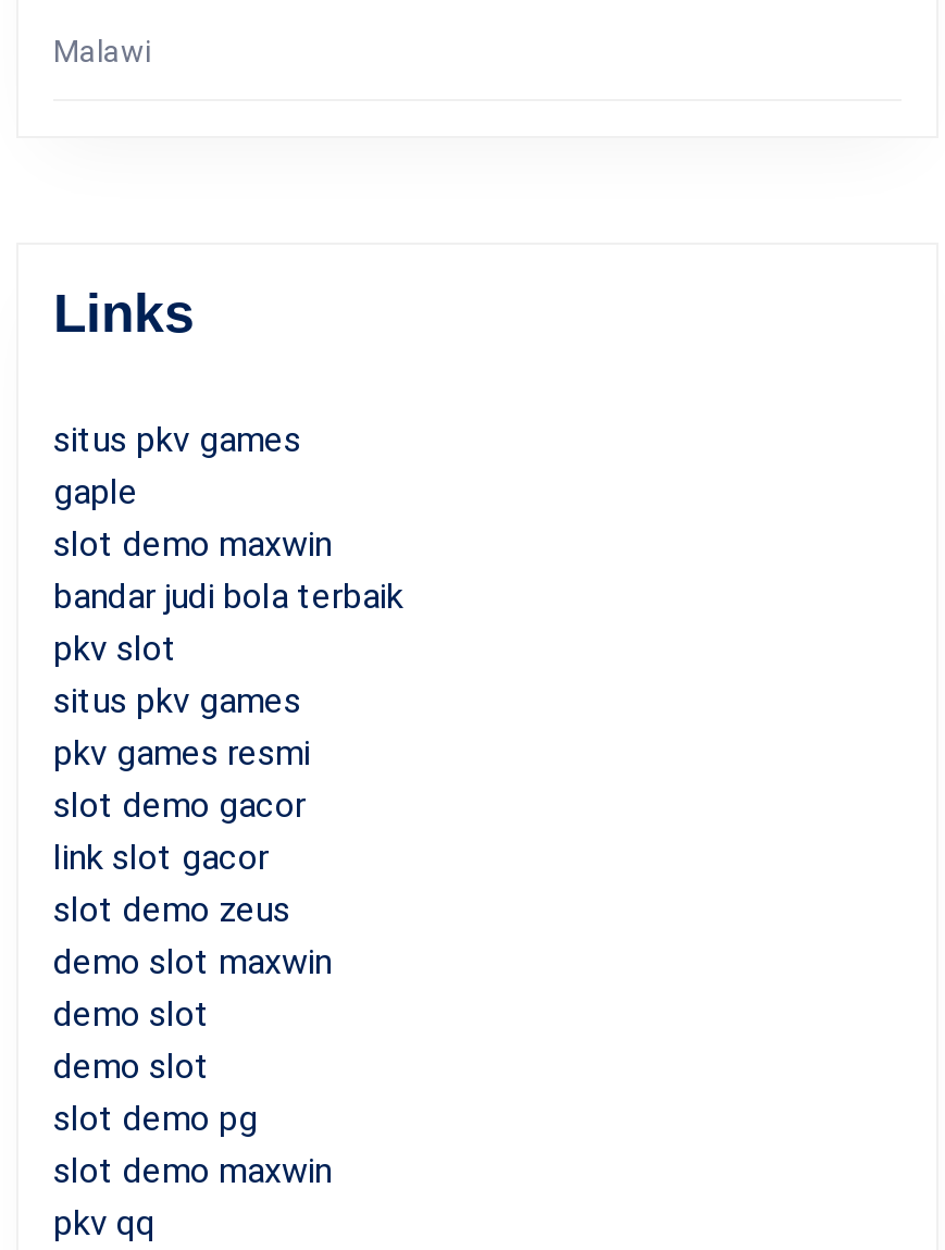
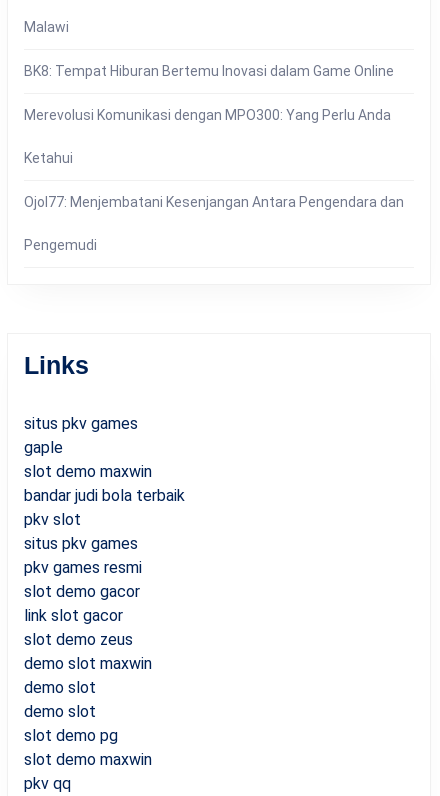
none -> [24,62,404,252] BK8: Tempat Hiburan Bertemu Inovasi dalam Game Online | Merevolusi Komunikasi dengan MPO300: Yang Perlu Anda | Ketahui | Ojol77: Menjembatani Kesenjangan Antara Pengendara dan | Pengemudi

